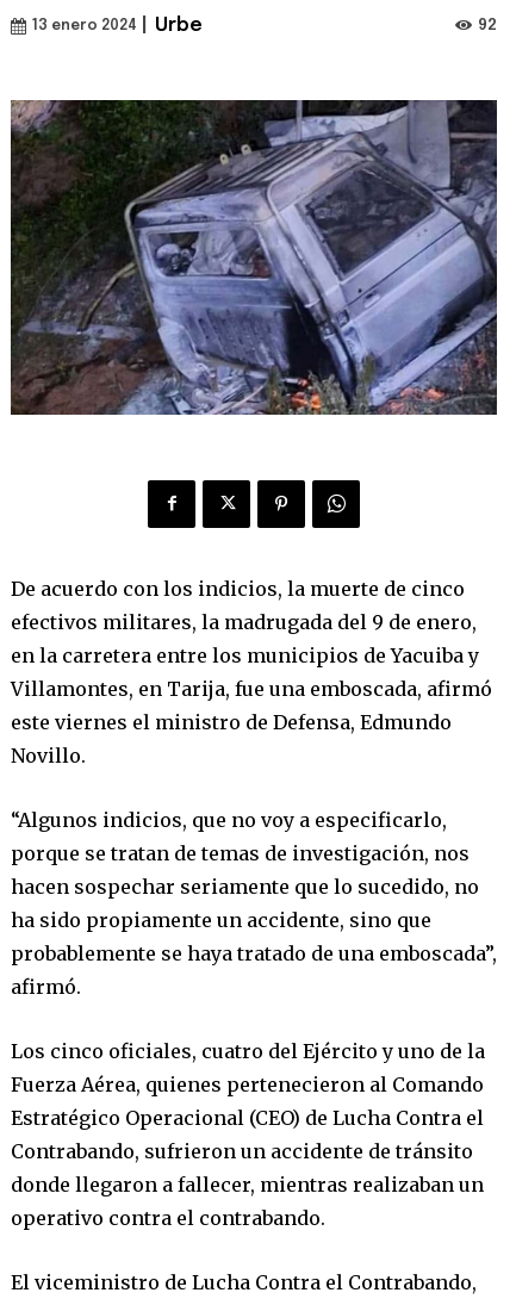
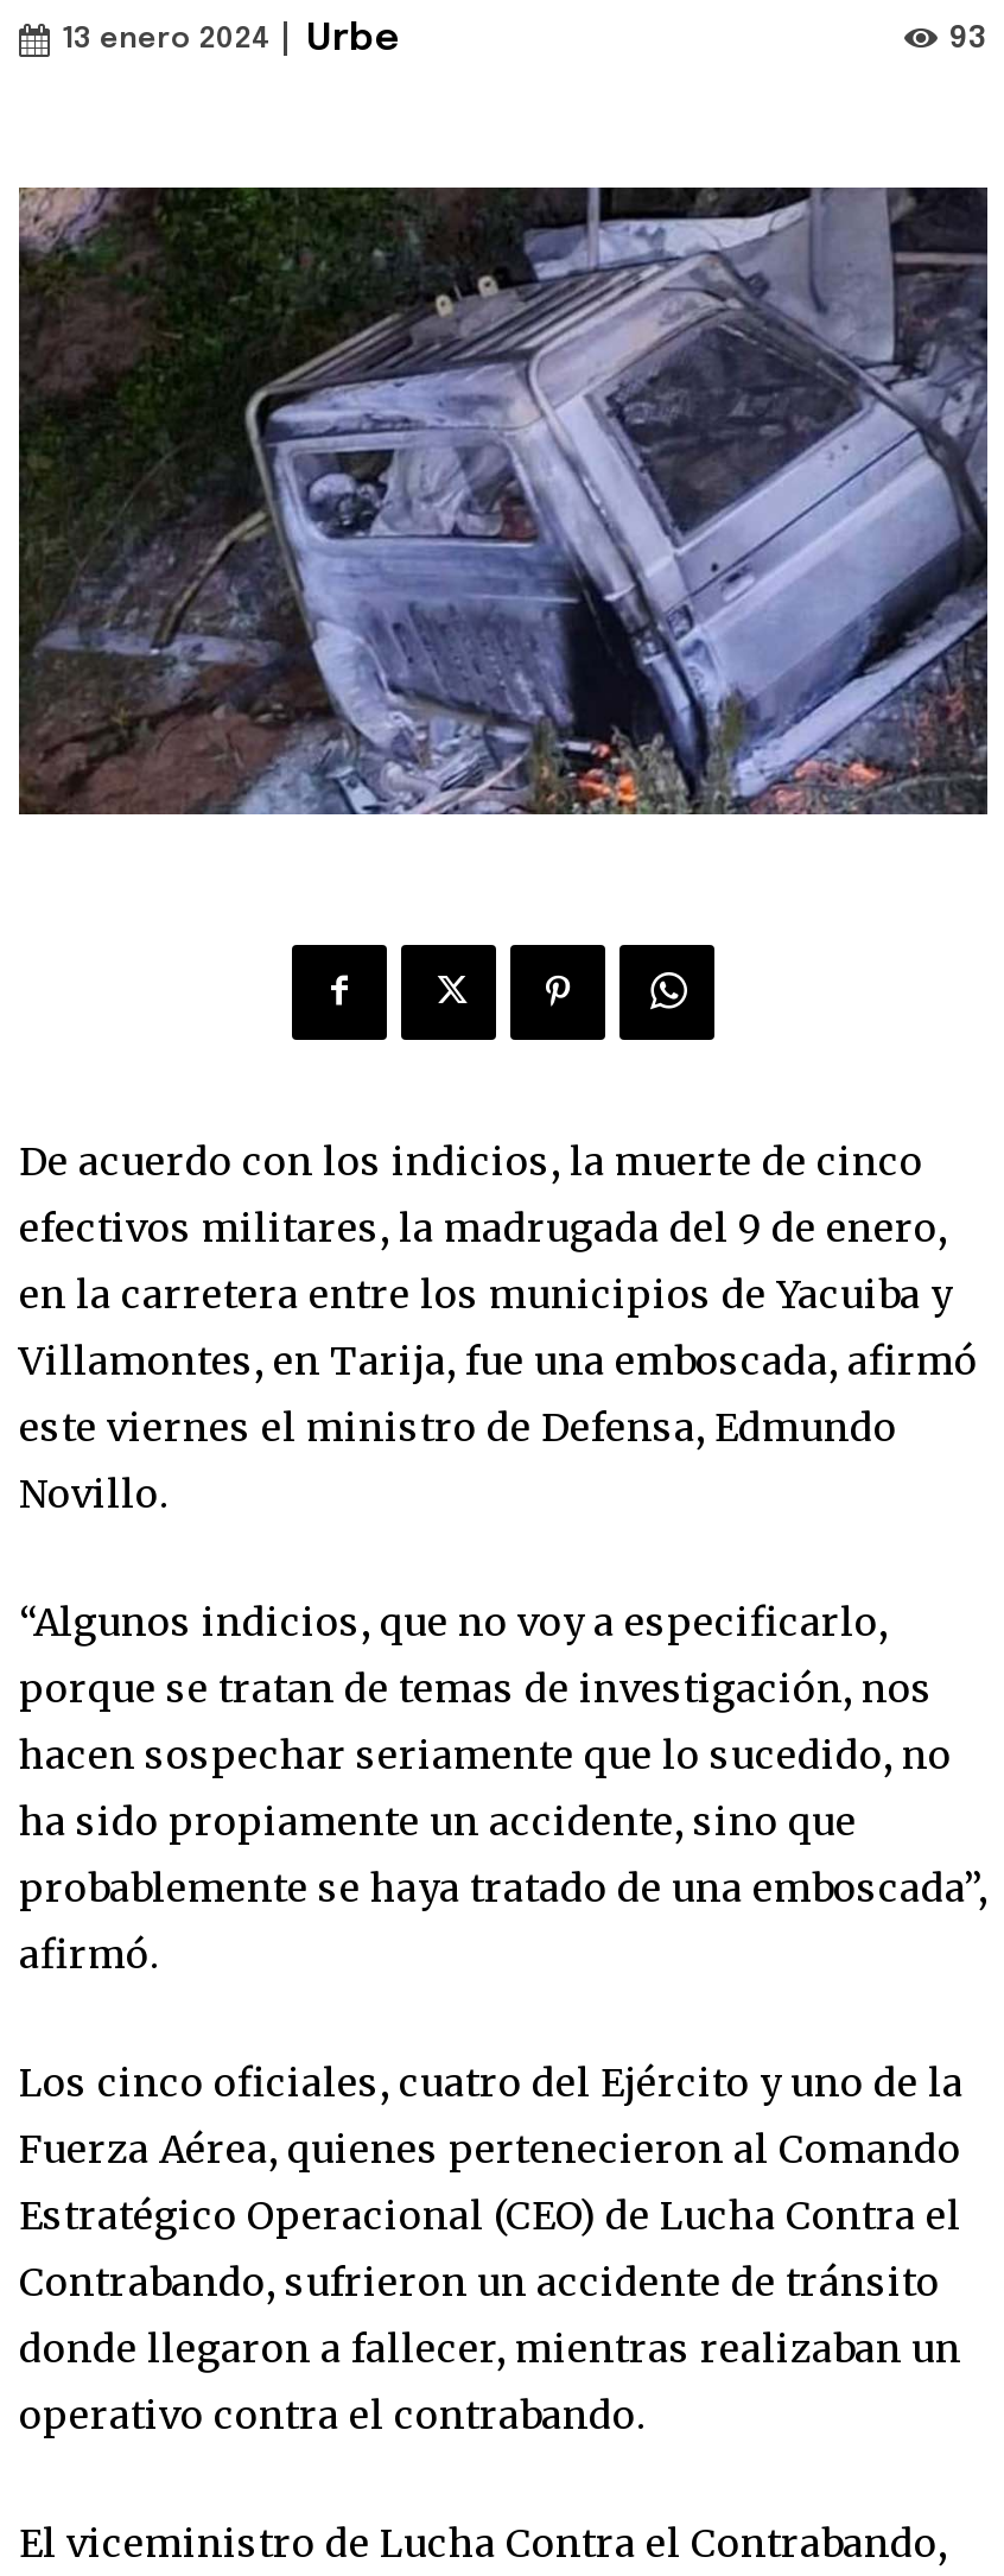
[478,18,497,33] 92 -> [949,23,987,54] 93

